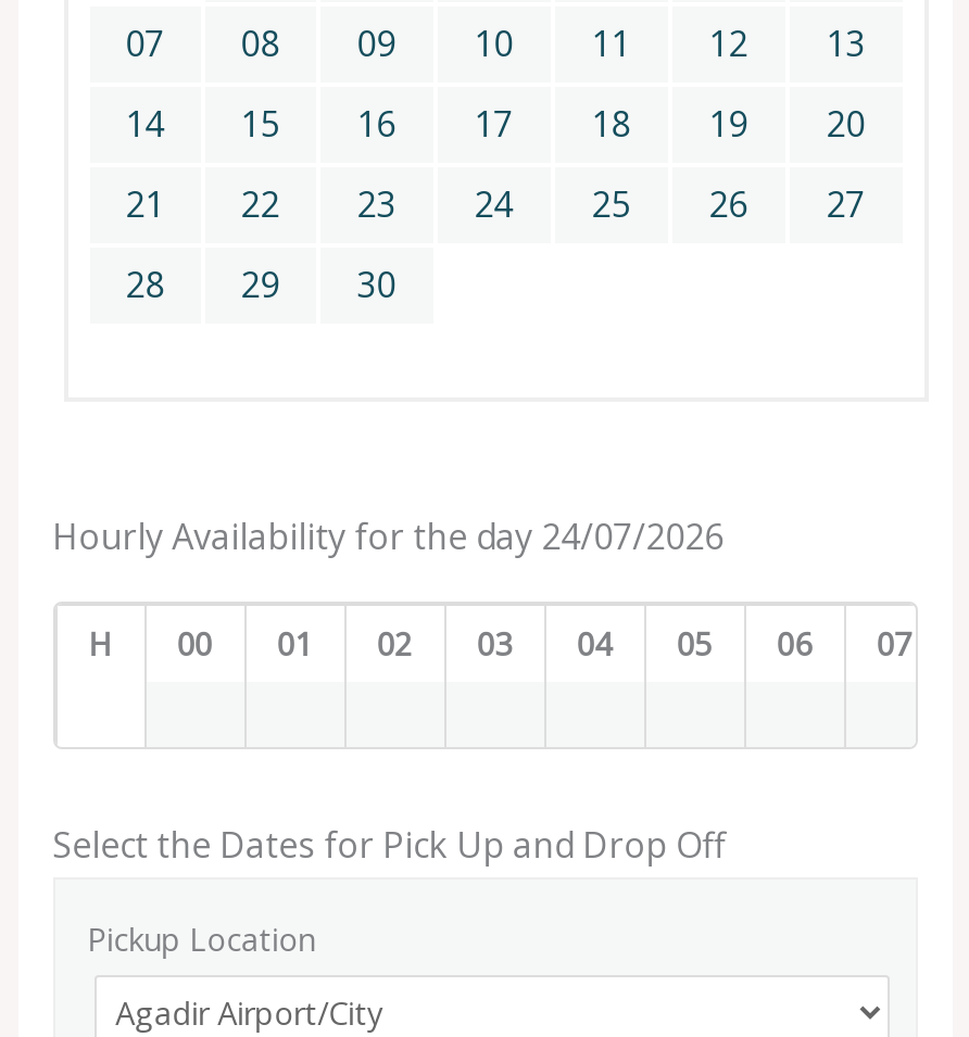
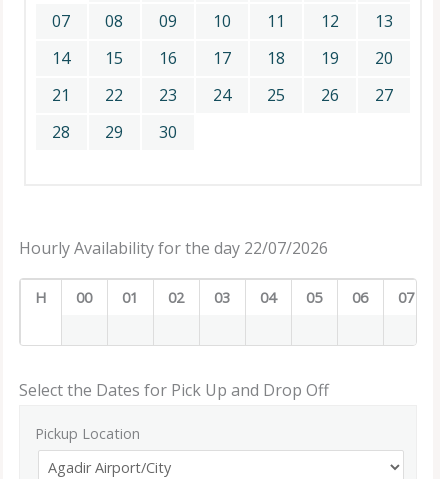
[52,513,724,560] Hourly Availability for the day 24/07/2026 -> [19,237,328,259] Hourly Availability for the day 22/07/2026

